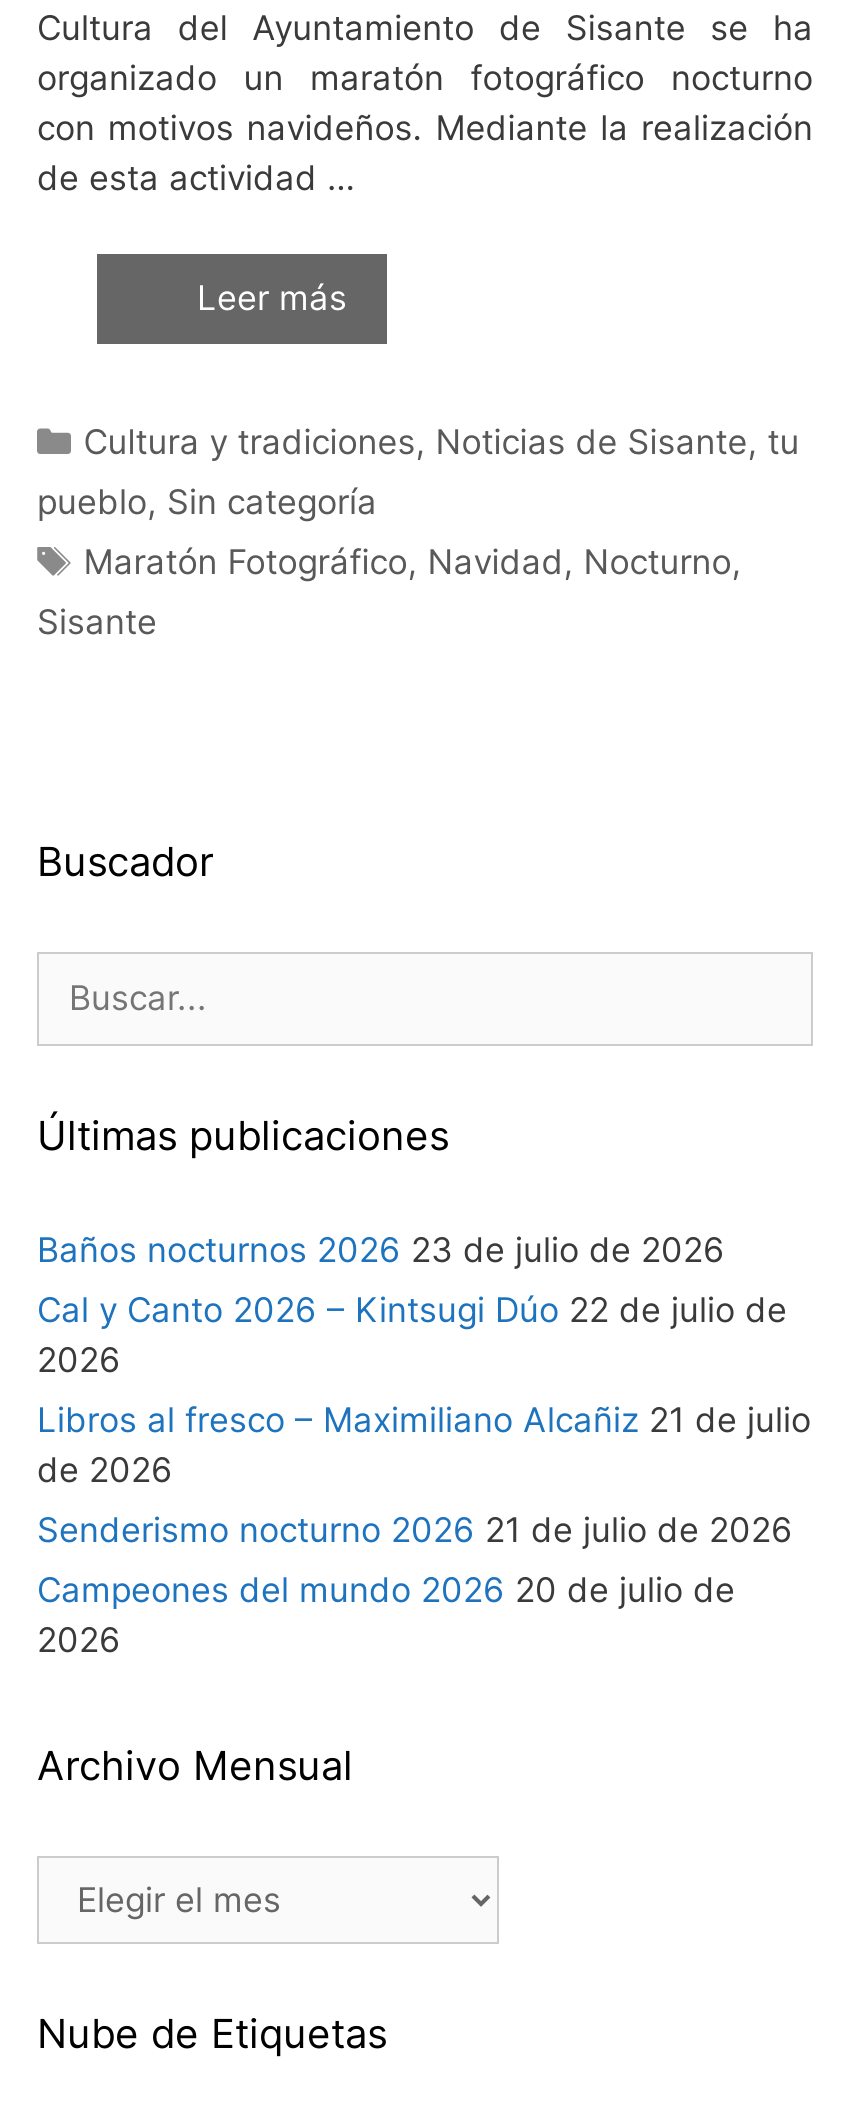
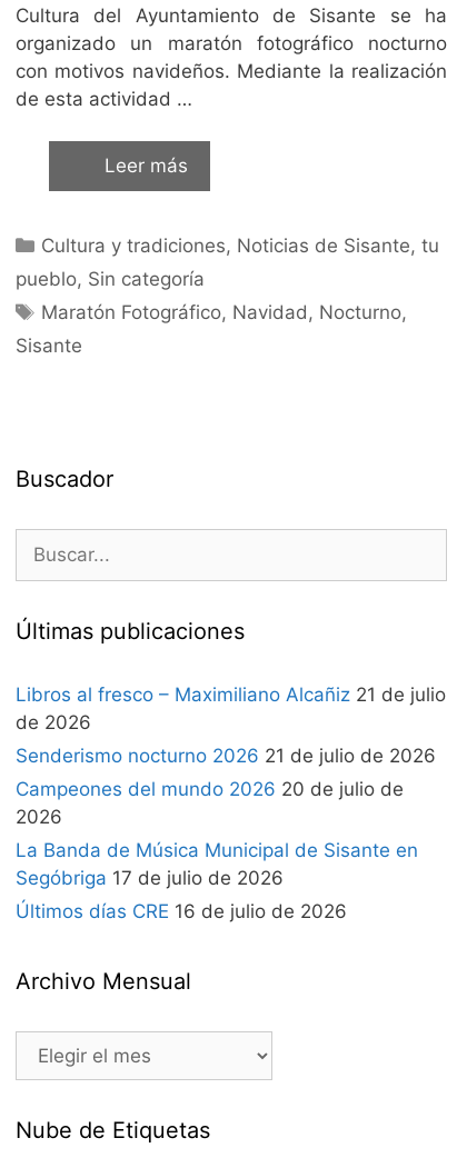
[37,1230,787,1380] Baños nocturnos 2026 23 de julio de 2026 | Cal y Canto 2026 – Kintsugi Dúo 22 de julio de | 2026 -> none
moved [37,1400,811,1660] -> [16,683,446,828]: Libros al fresco – Maximiliano Alcañiz 21 de julio | de 2026 | Senderismo nocturno 2026 21 de julio de 2026 | Campeones del mundo 2026 20 de julio de | 2026
none -> [16,839,418,922] La Banda de Música Municipal de Sisante en | Segóbriga 17 de julio de 2026 | Últimos días CRE 16 de julio de 2026

